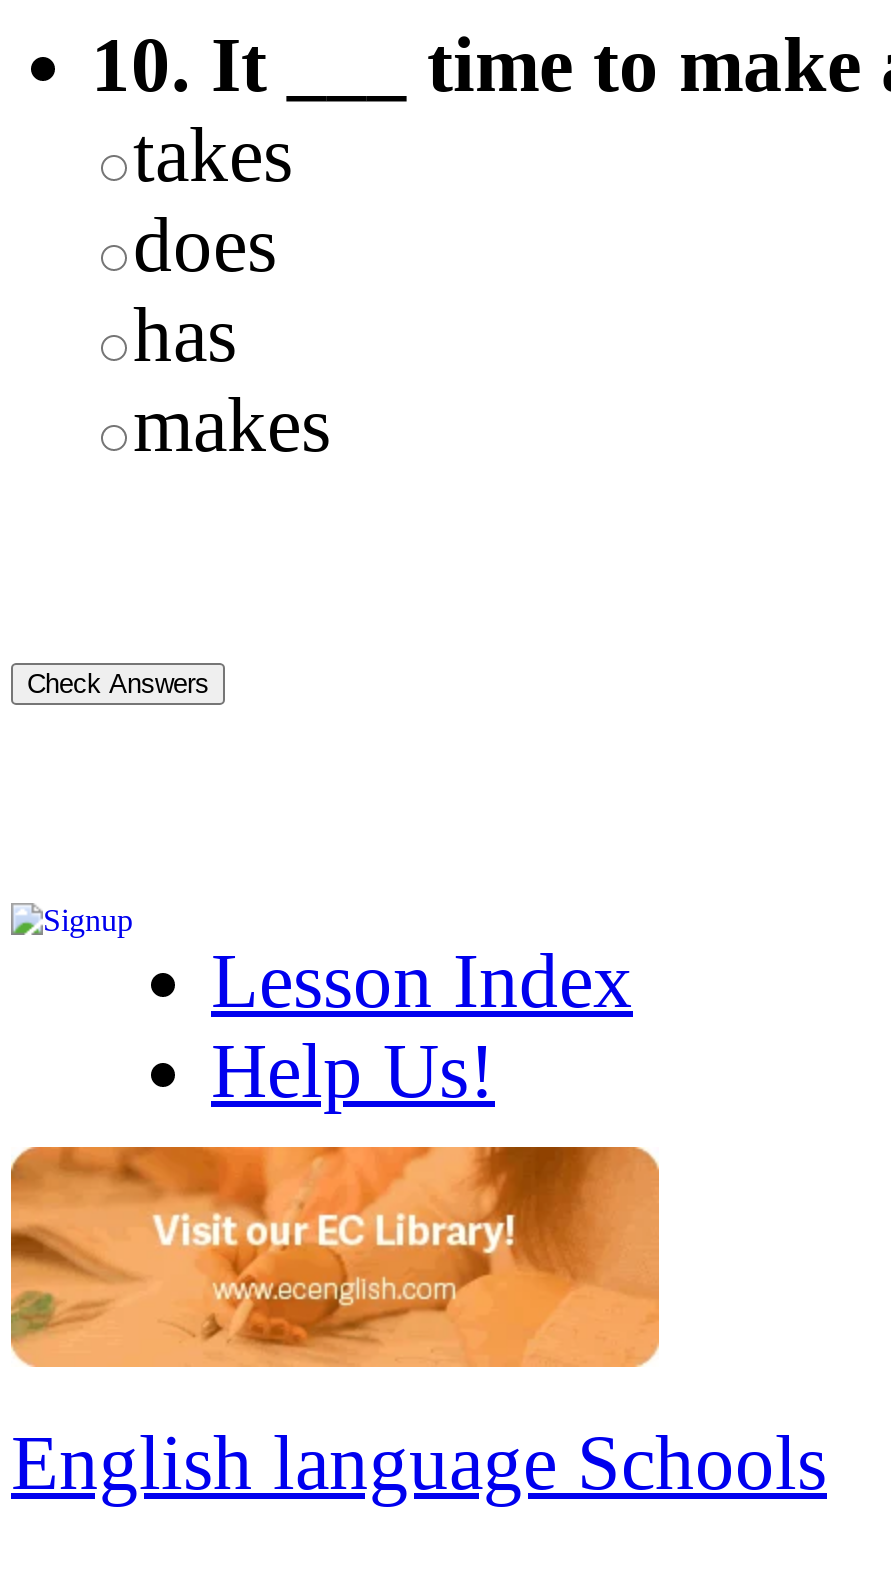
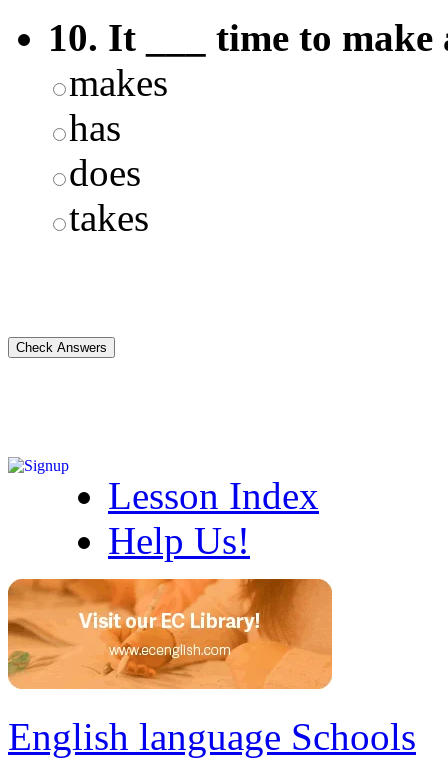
moved [133,111,293,377] -> [69,106,149,239]: has | does | takes
moved [133,381,331,467] -> [69,61,168,104]: makes

